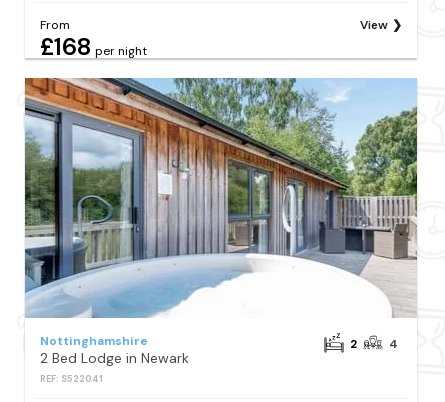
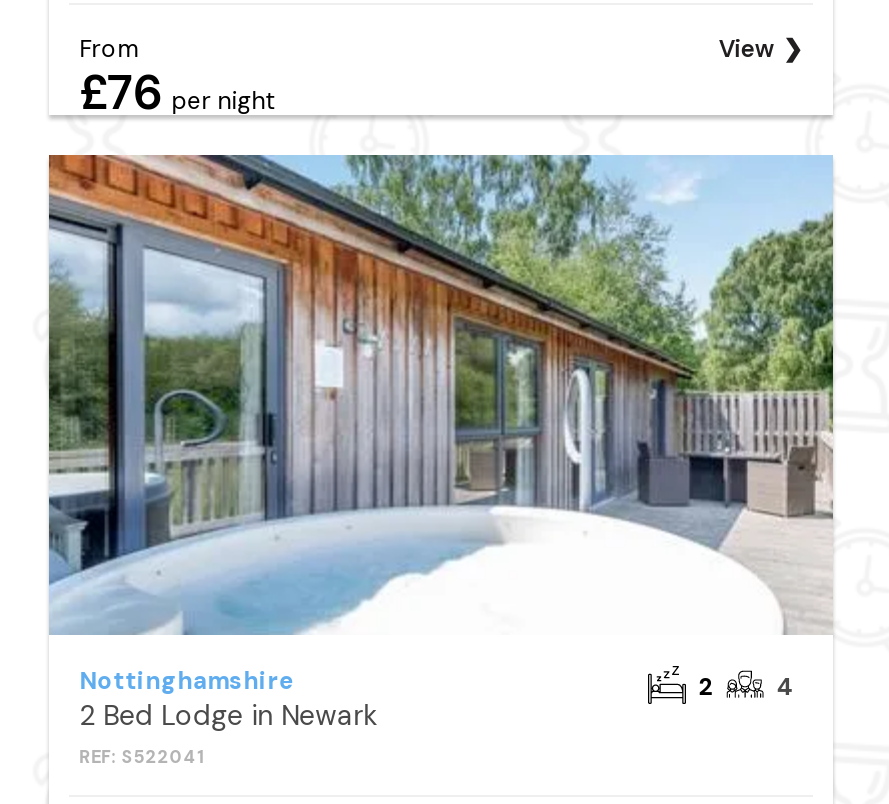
[40,30,147,61] £168 per night -> [79,61,275,123] £76 per night

